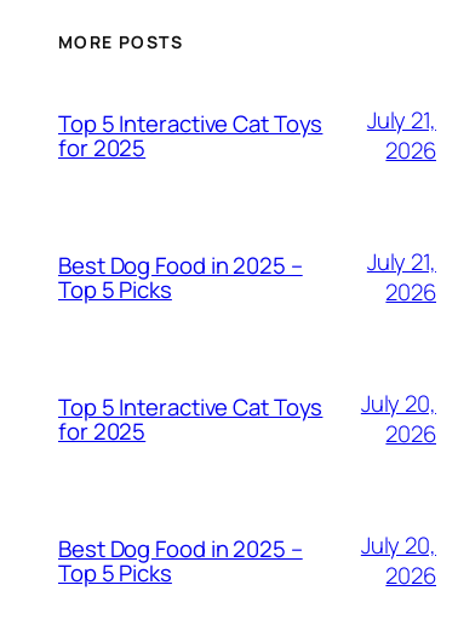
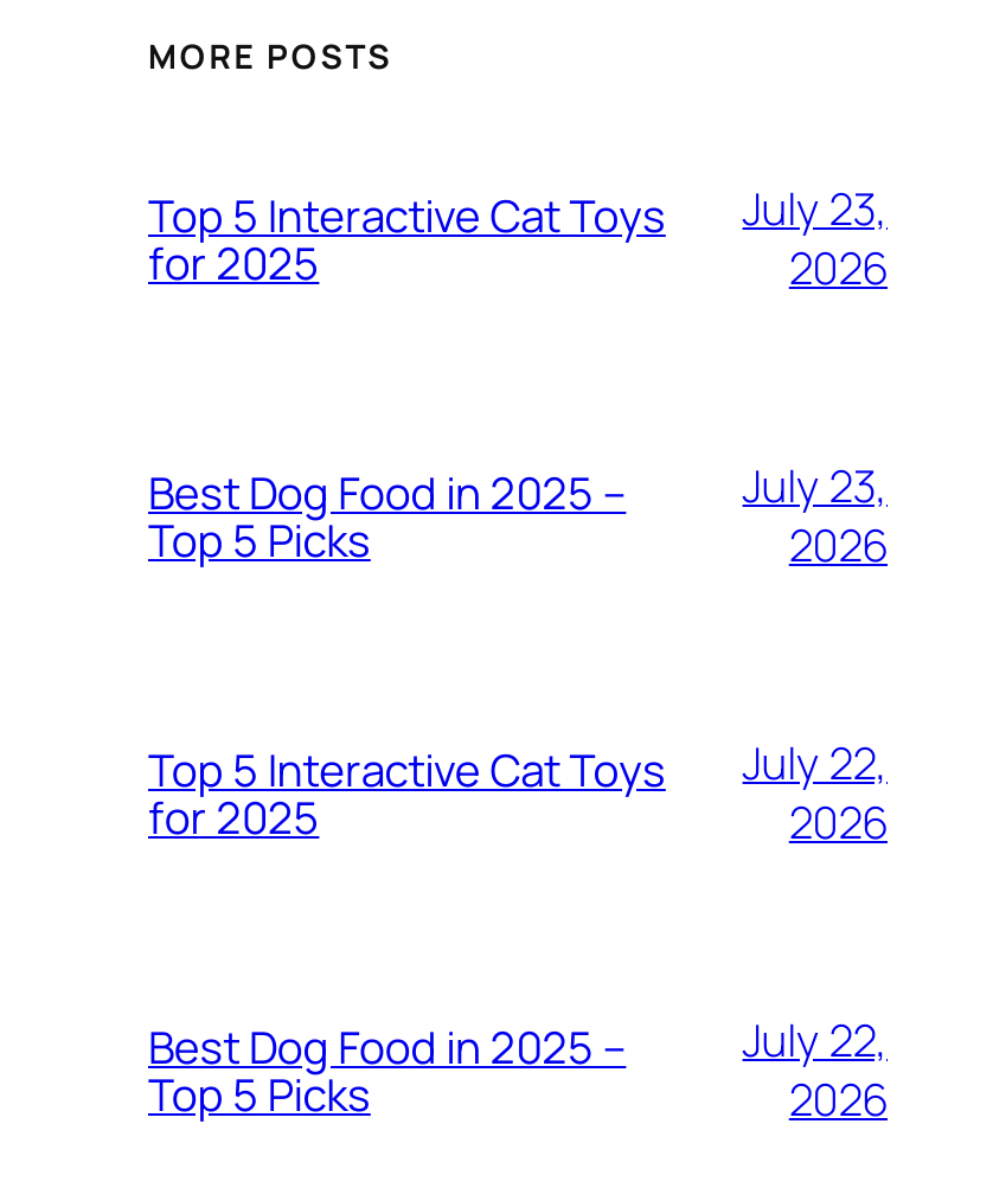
[58,104,436,139] Top 5 Interactive Cat Toys July 21, -> [148,178,888,246] Top 5 Interactive Cat Toys July 23,
[367,246,436,277] July 21, -> [742,455,888,516] July 23,
[58,388,436,423] Top 5 Interactive Cat Toys July 20, -> [148,732,888,801] Top 5 Interactive Cat Toys July 22,
[58,529,436,564] Best Dog Food in 2025 – July 20, -> [148,1009,888,1078] Best Dog Food in 2025 – July 22,

